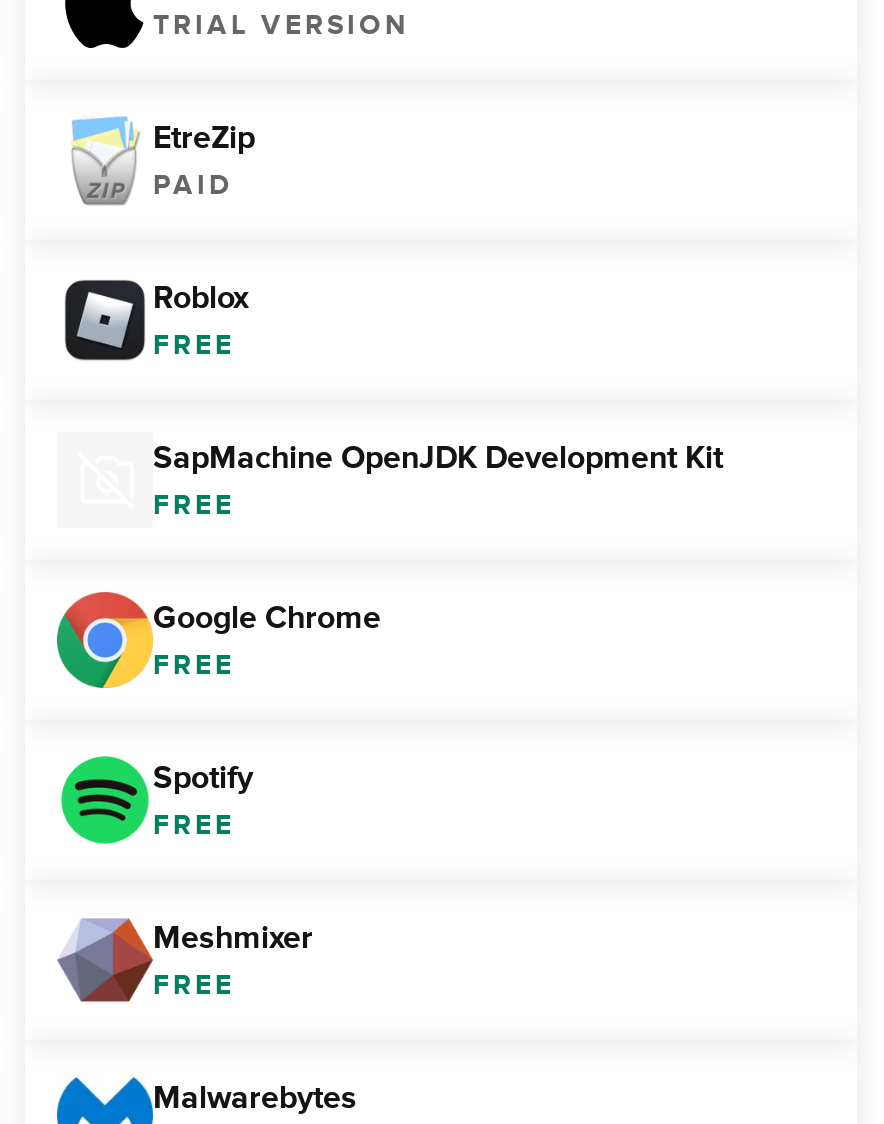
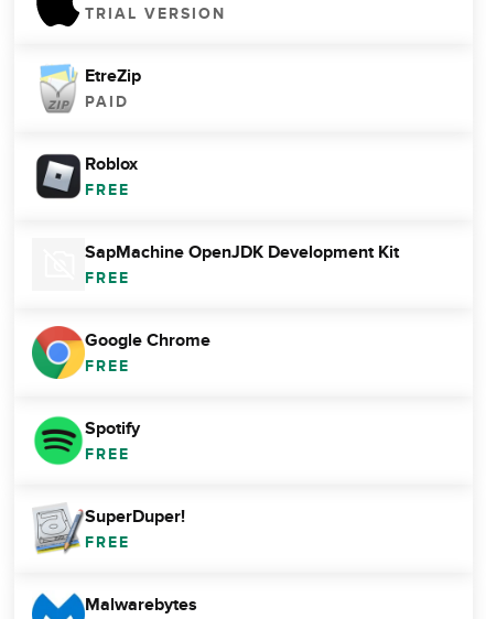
[57,917,313,1006] [image] | Meshmixer -> [33,505,185,555] [image] | SuperDuper!

